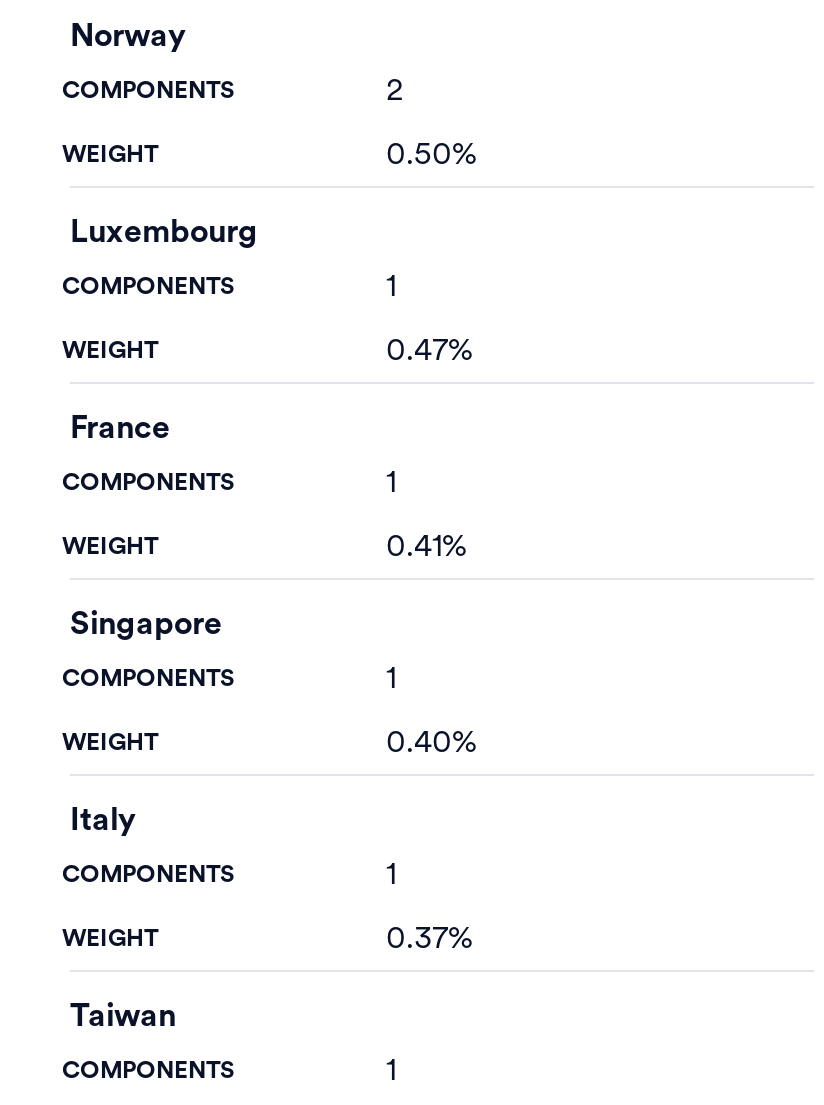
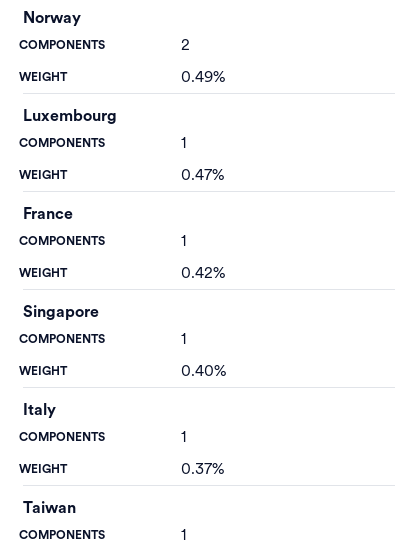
[386,134,476,172] 0.50% -> [181,67,225,86] 0.49%
[386,526,466,564] 0.41% -> [181,263,225,282] 0.42%

